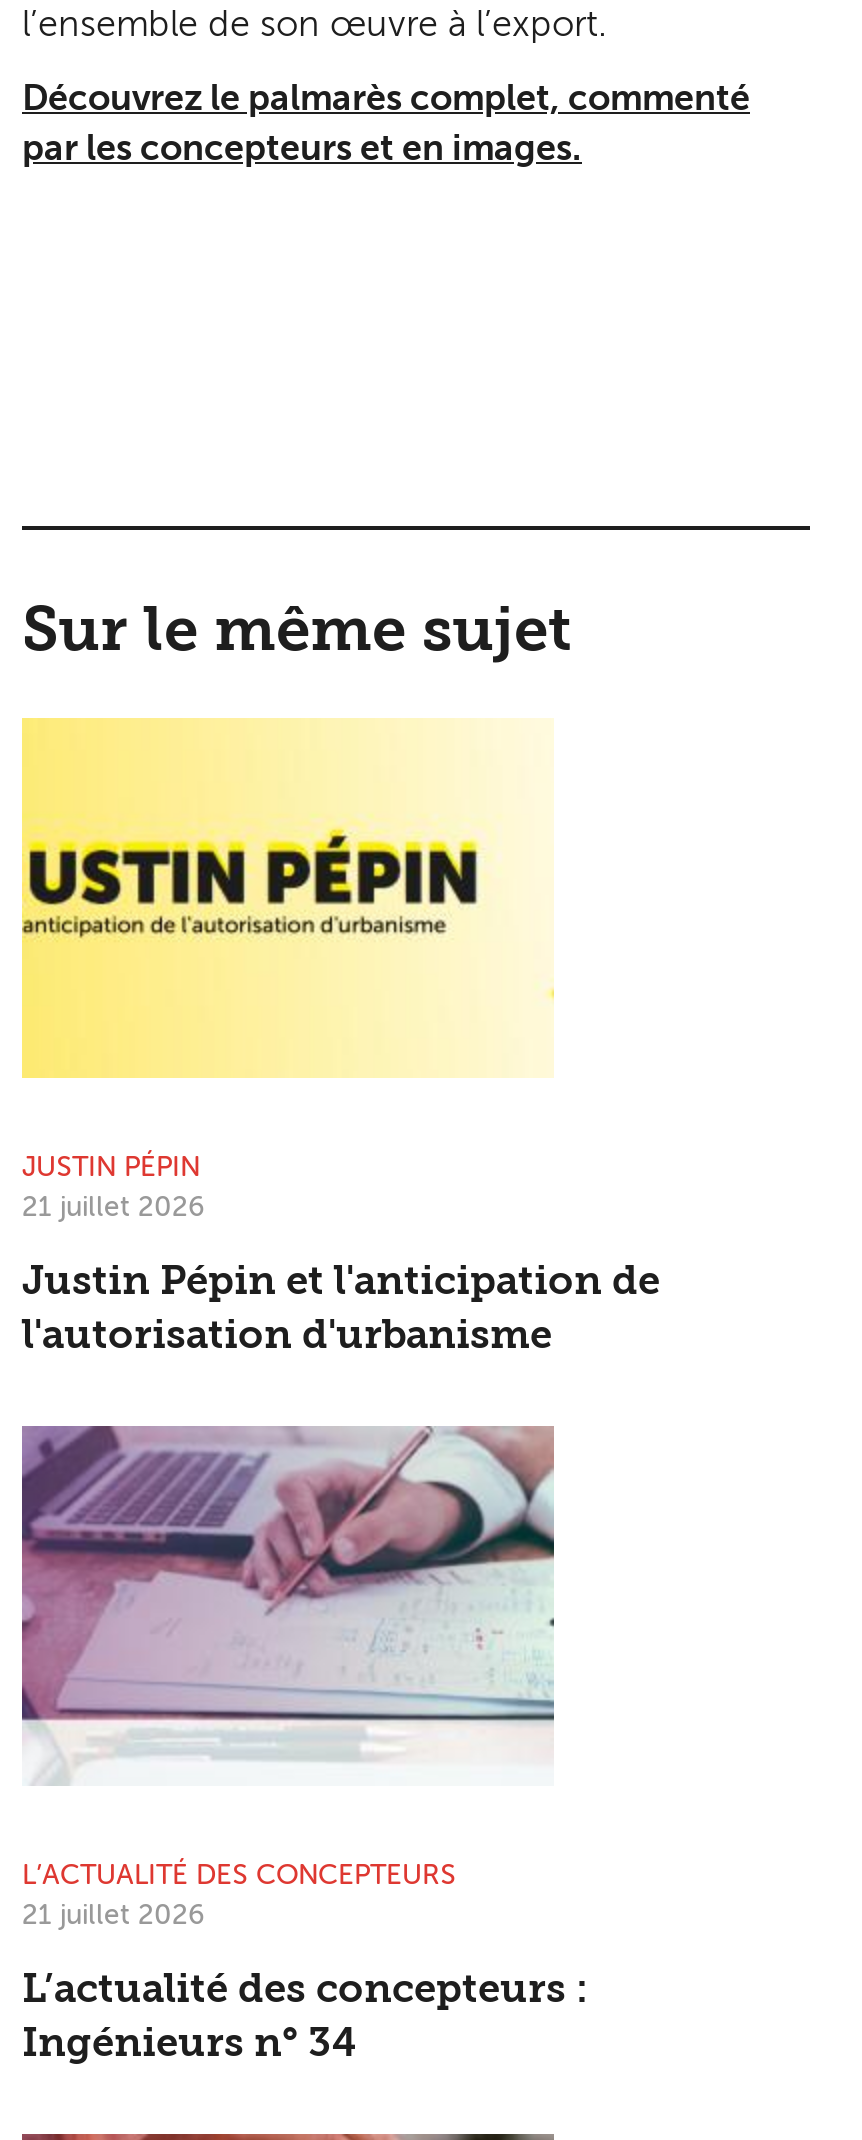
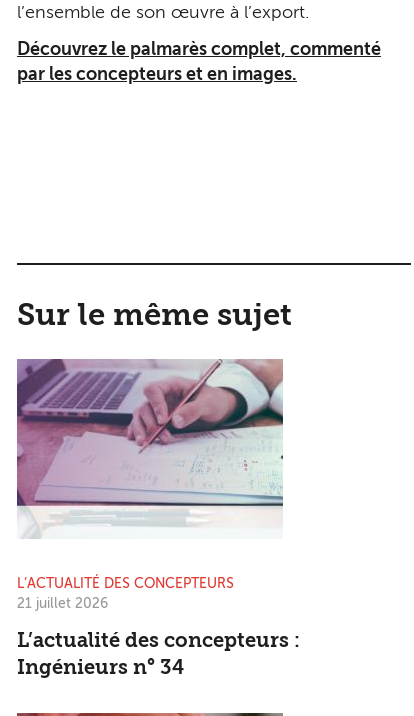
[20,716,660,1358] [image] | JUSTIN PÉPIN | 21 juillet 2026 | Justin Pépin et l'anticipation de | l'autorisation d'urbanisme -> none

